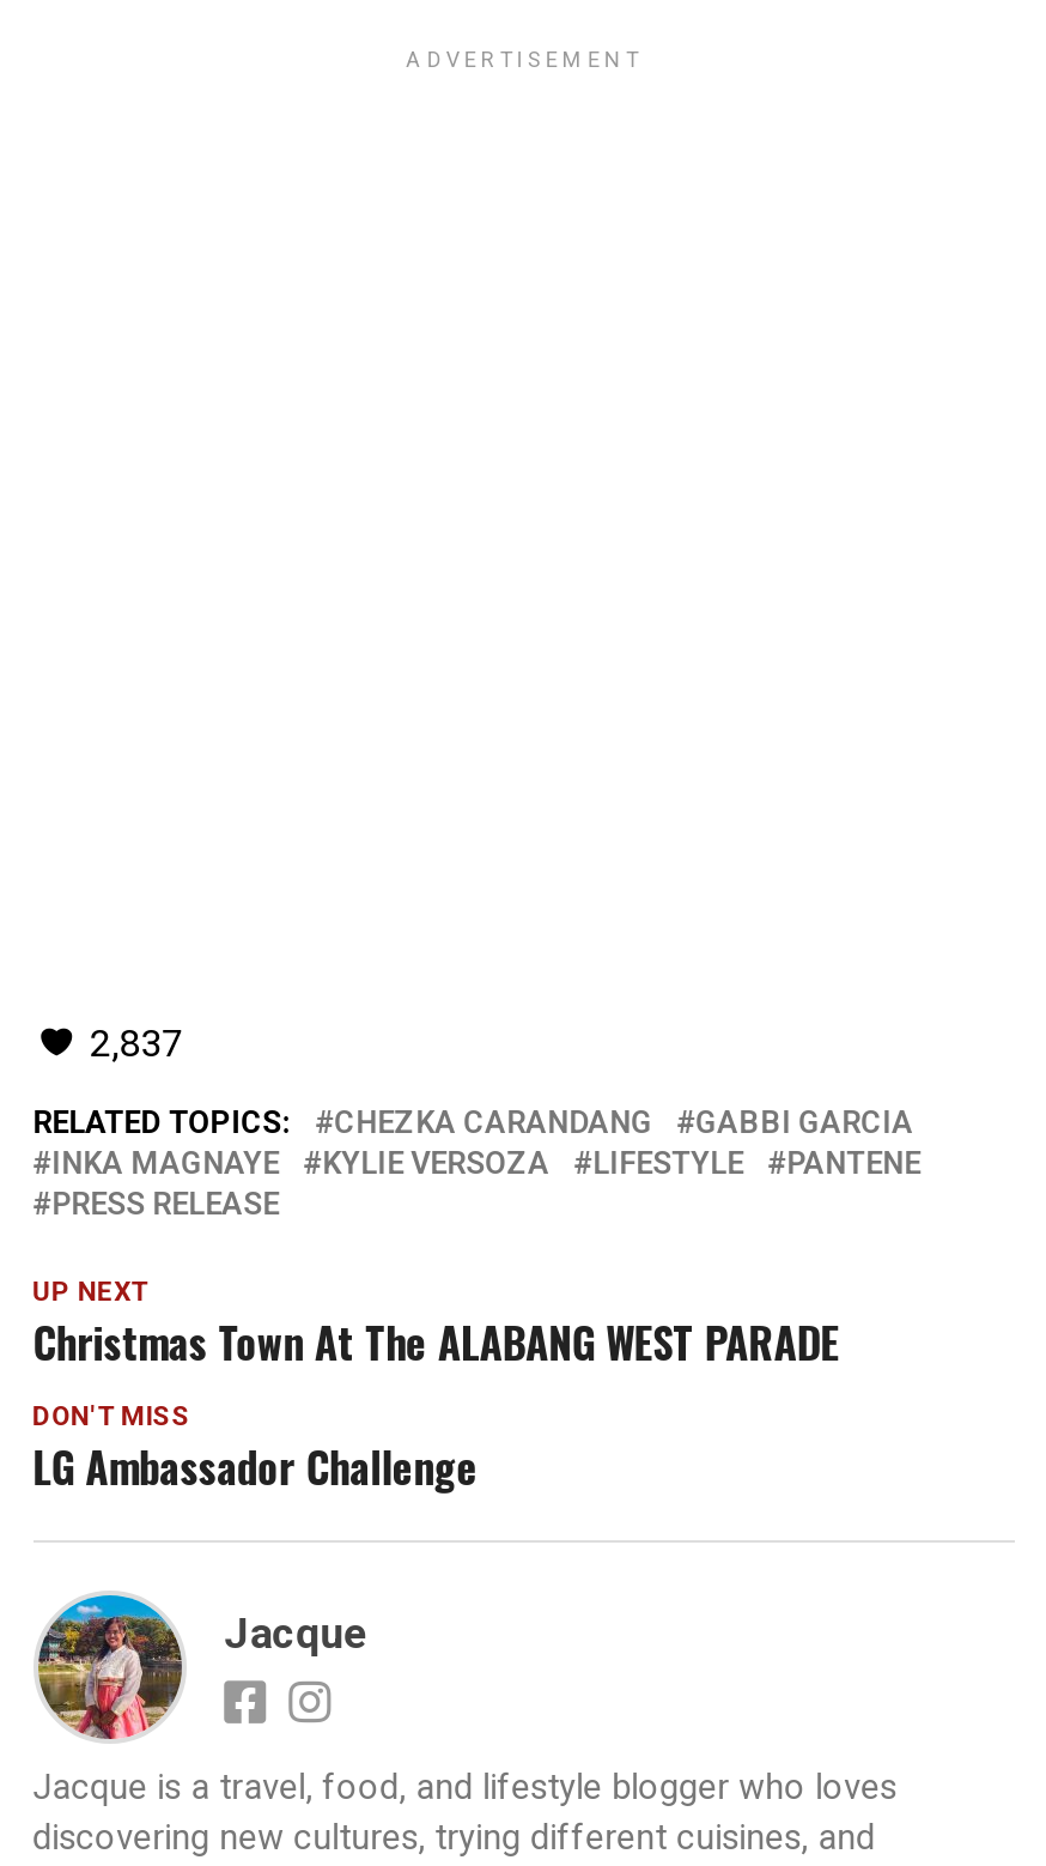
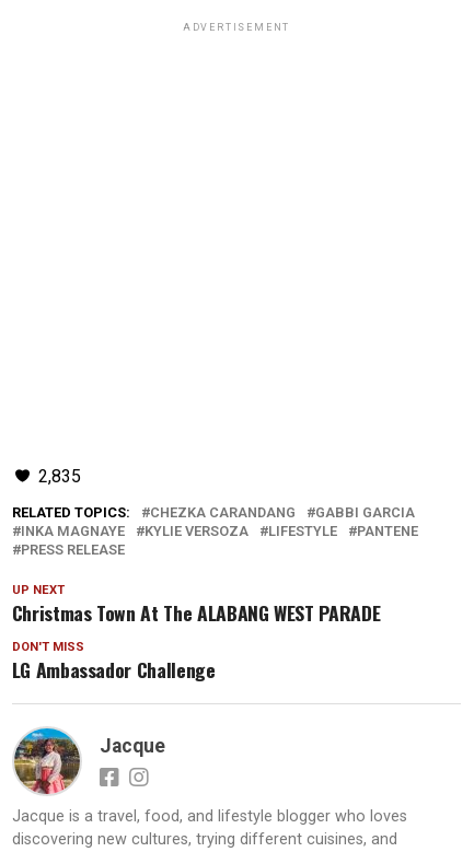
[90,1022,184,1067] 2,837 -> [38,466,81,487] 2,835

